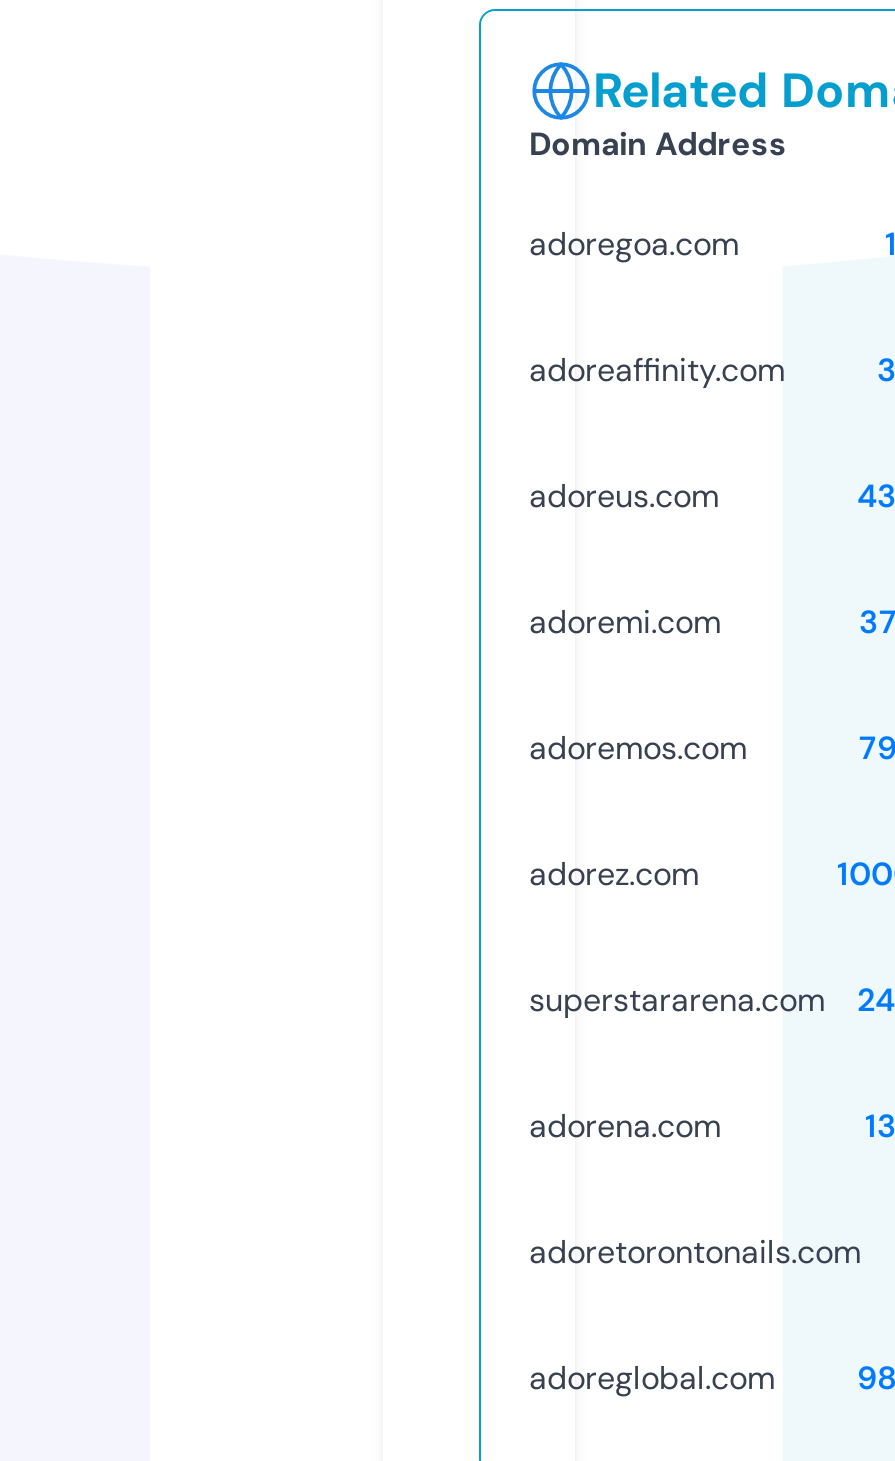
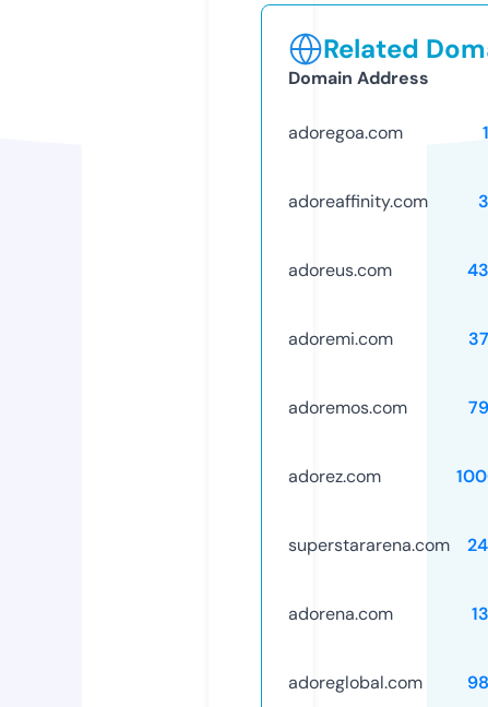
[529,1231,861,1273] adoretorontonails.com -> none

